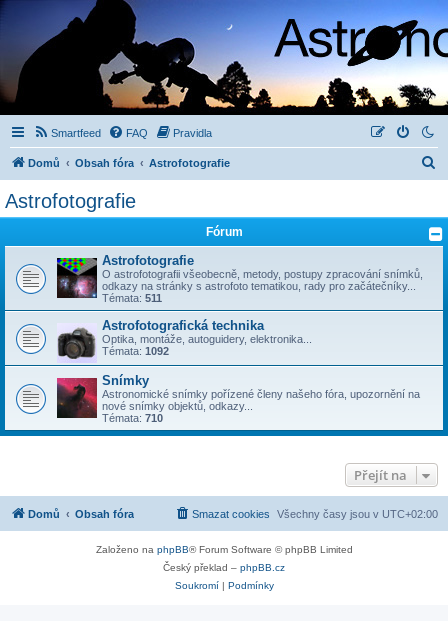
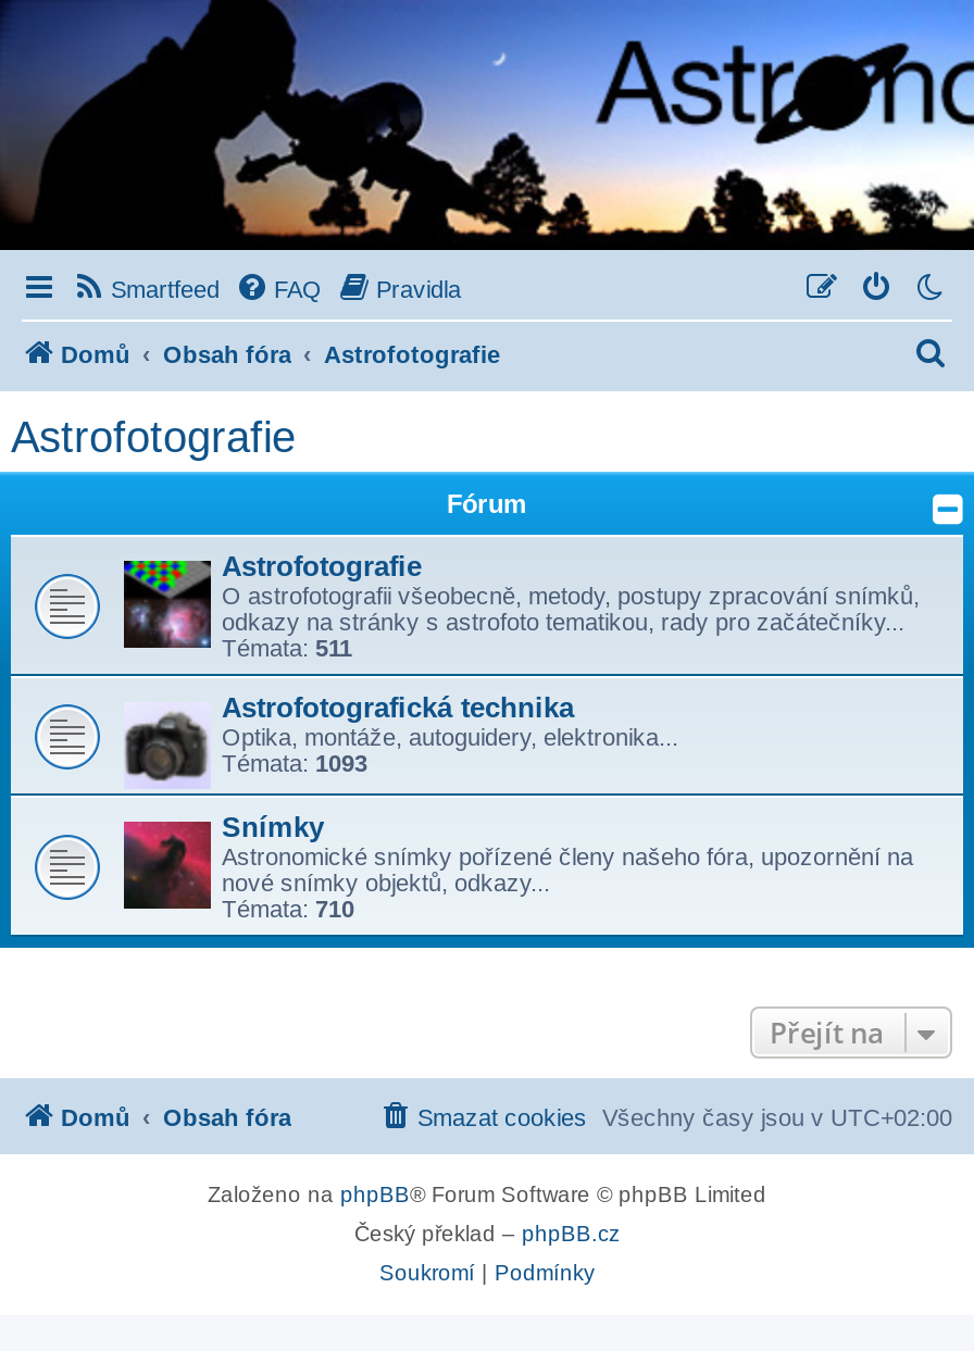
[102,345,169,357] Témata: 1092 -> [222,750,367,776] Témata: 1093

